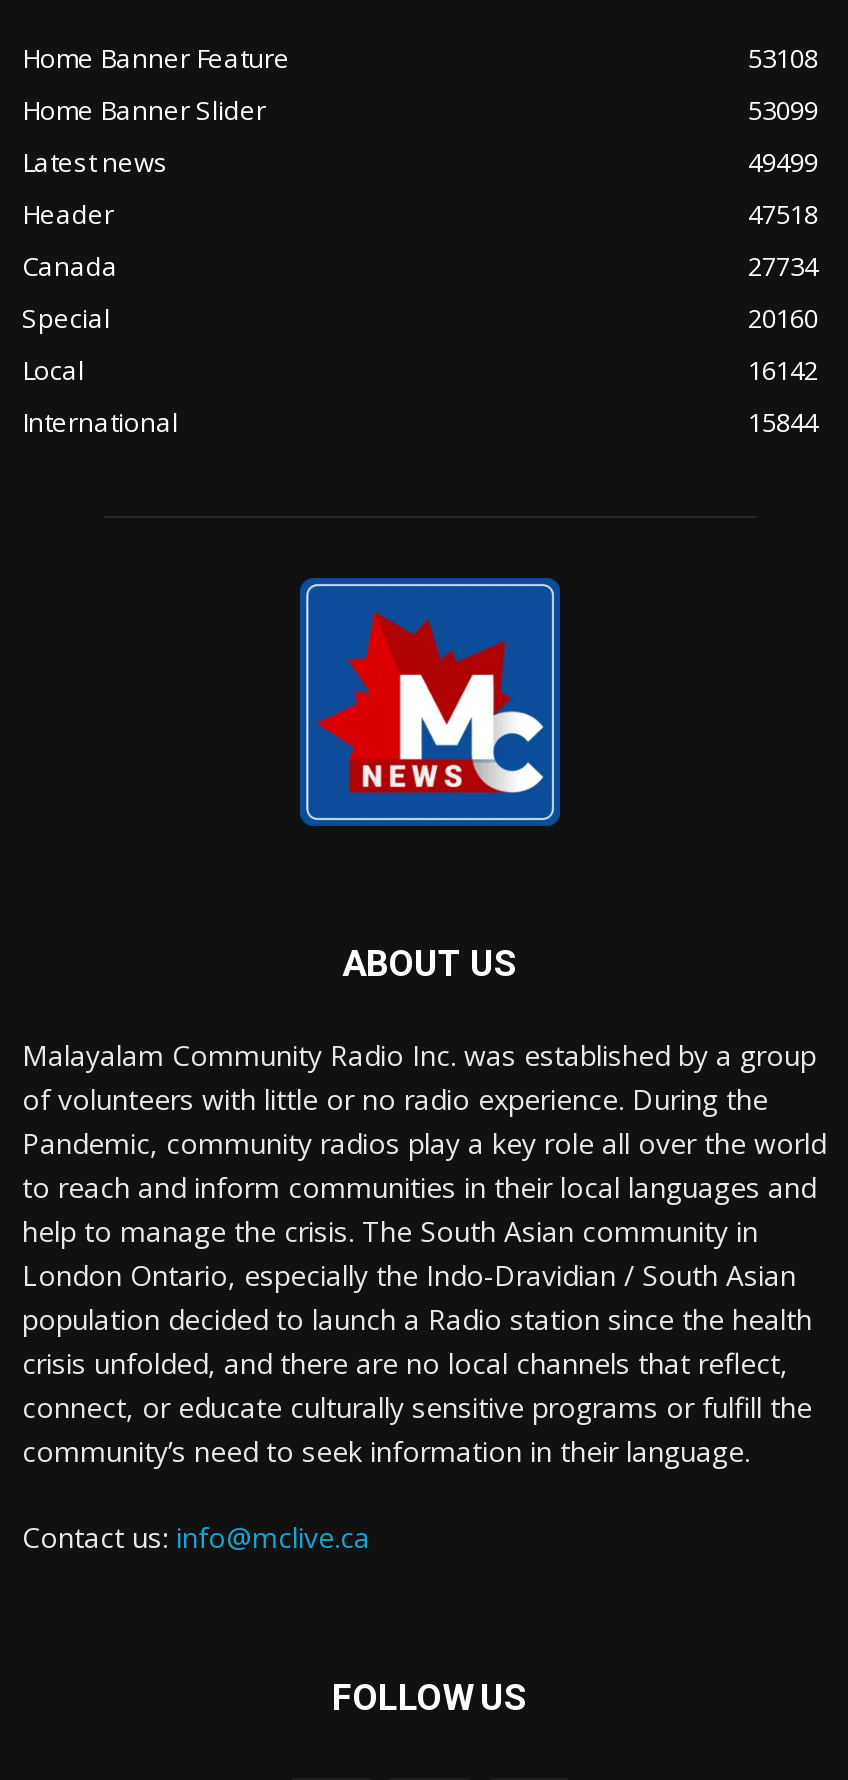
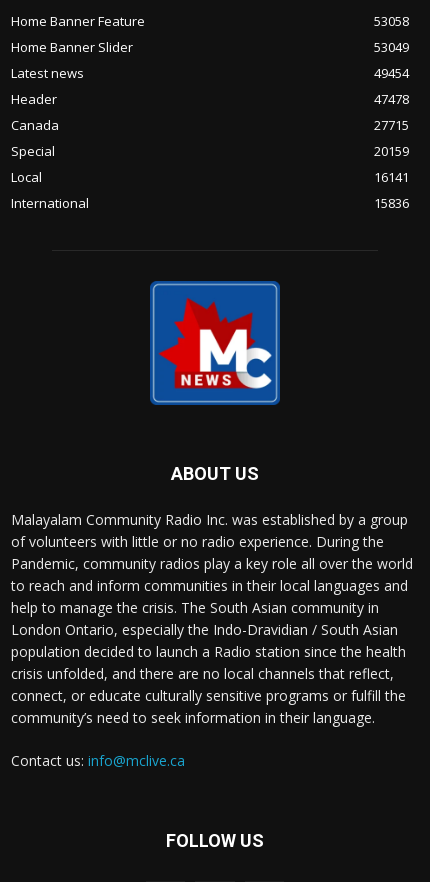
[748,40,818,76] 53108 -> [374,12,409,30] 53058
[748,92,818,128] 53099 -> [374,38,409,56] 53049
[748,144,818,180] 49499 -> [374,64,409,82] 49454
[748,196,818,232] 47518 -> [374,90,409,108] 47478
[748,248,818,284] 27734 -> [374,116,409,134] 27715
[748,300,818,336] 20160 -> [374,142,409,160] 20159
[748,352,818,388] 16142 -> [374,168,409,186] 16141
[748,404,818,440] 15844 -> [374,194,409,212] 15836

